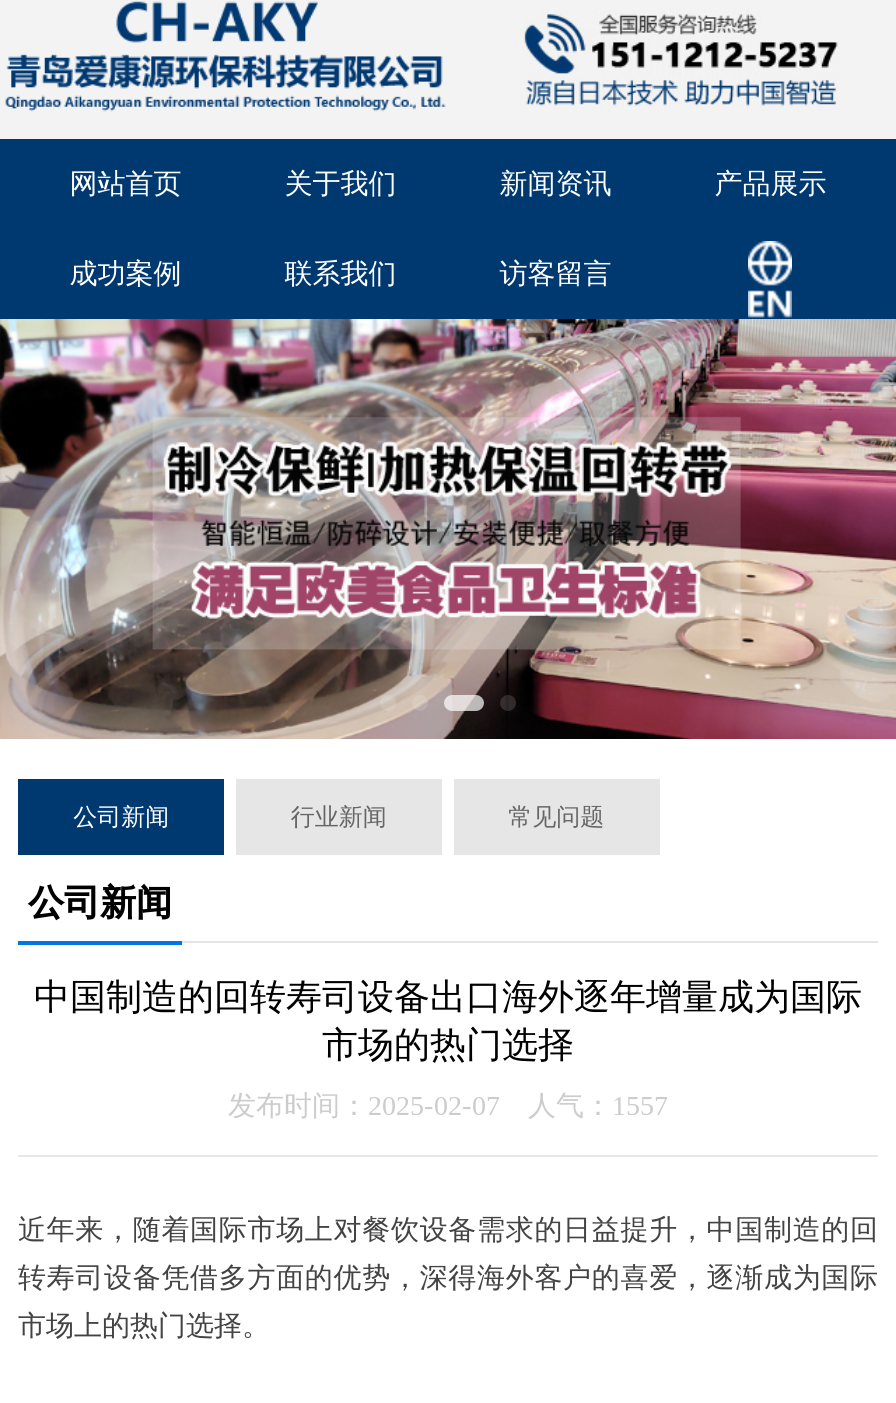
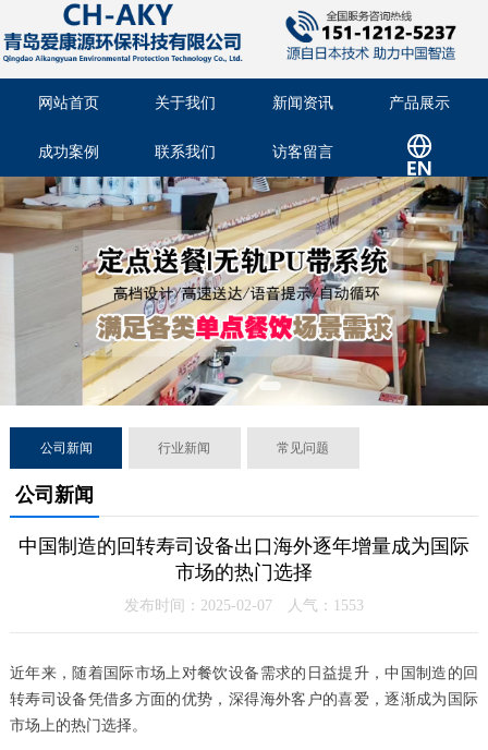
[6,317,890,741] [image] -> [3,176,485,407] [image]
[228,1091,668,1121] 发布时间：2025-02-07 人气：1557 -> [124,597,364,614] 发布时间：2025-02-07 人气：1553

